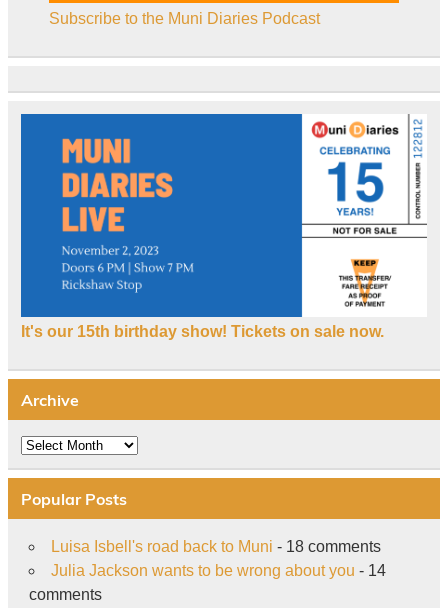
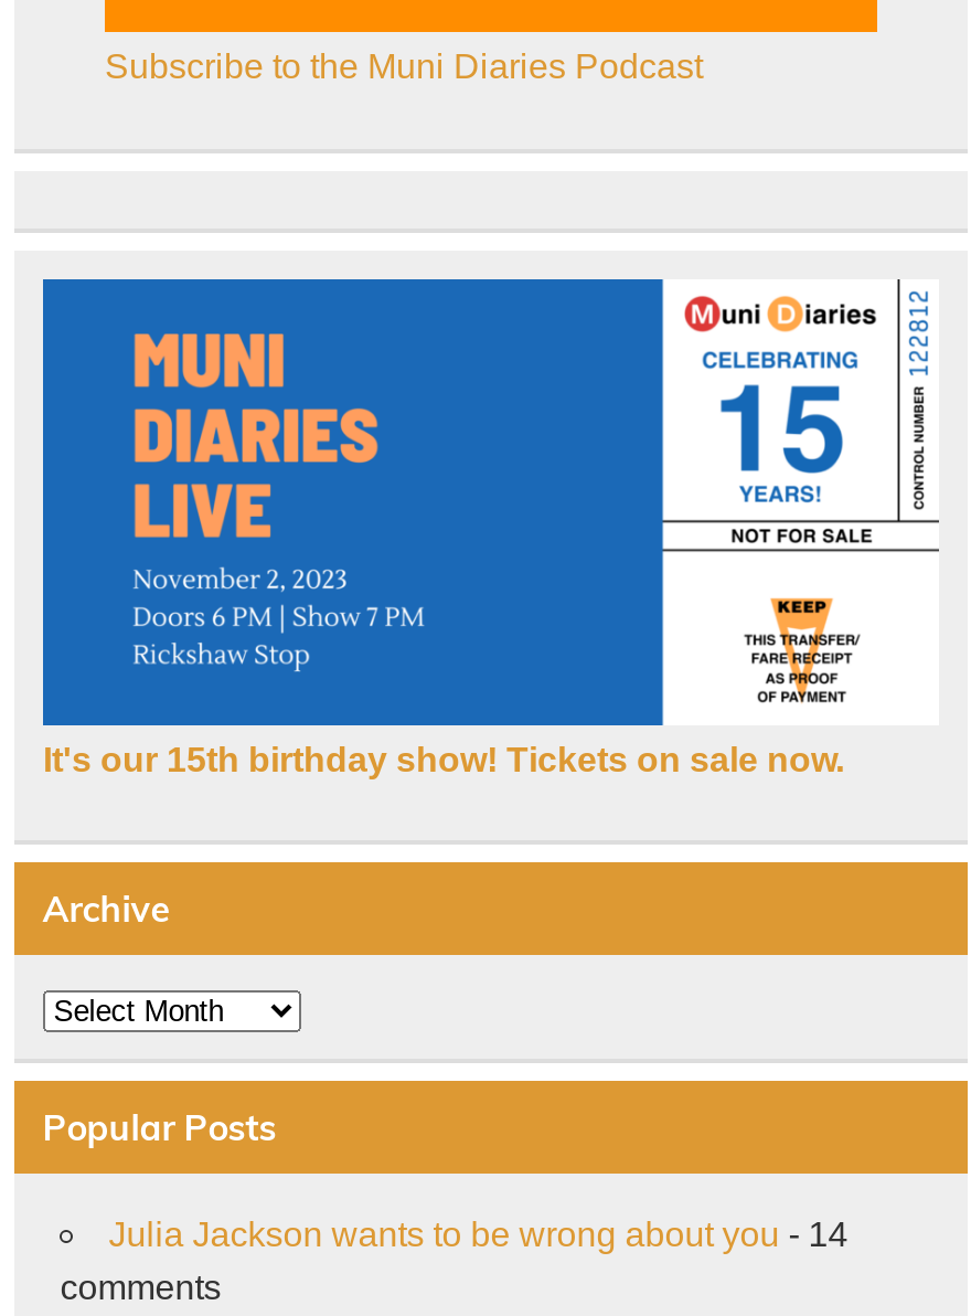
[51,538,381,555] Luisa Isbell's road back to Muni - 18 comments -> none

